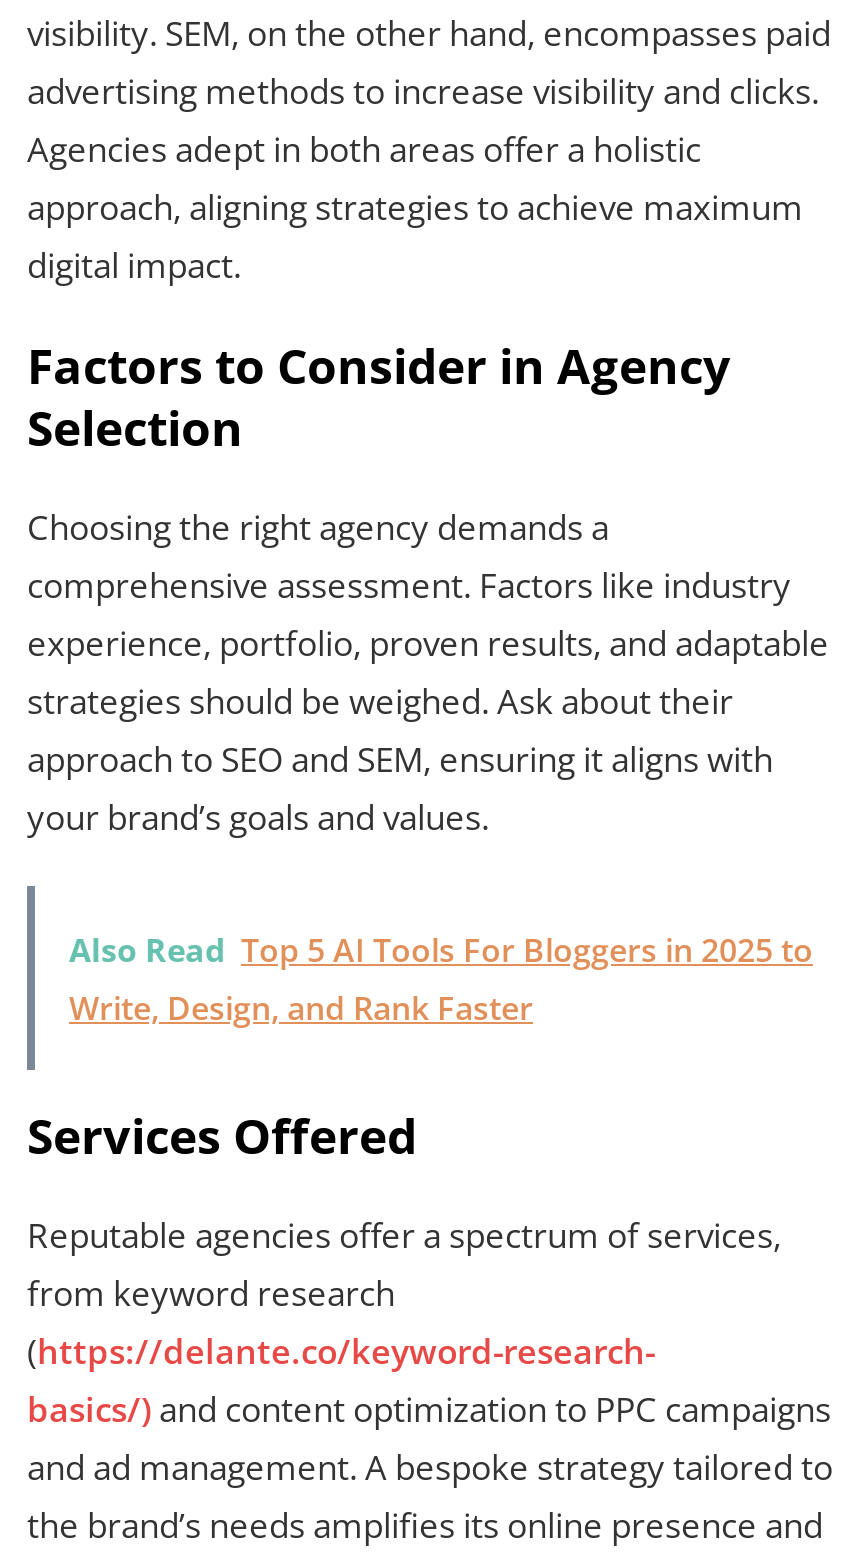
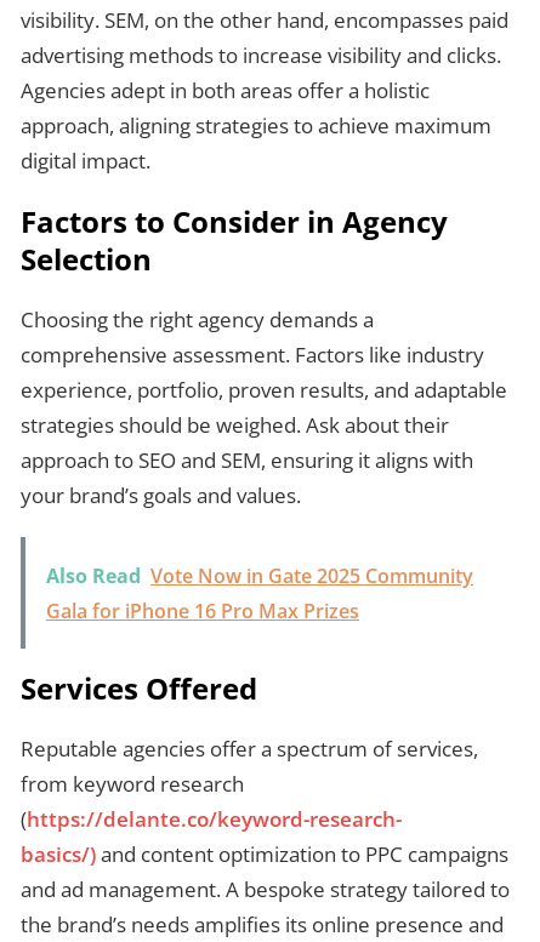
[69,927,813,1029] Also Read Top 5 AI Tools For Bloggers in 2025 to | Write, Design, and Rank Faster -> [46,562,473,624] Also Read Vote Now in Gate 2025 Community | Gala for iPhone 16 Pro Max Prizes

